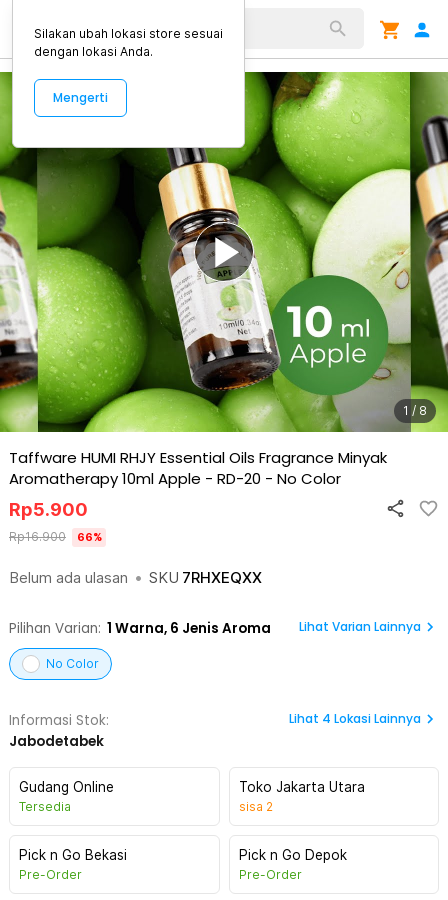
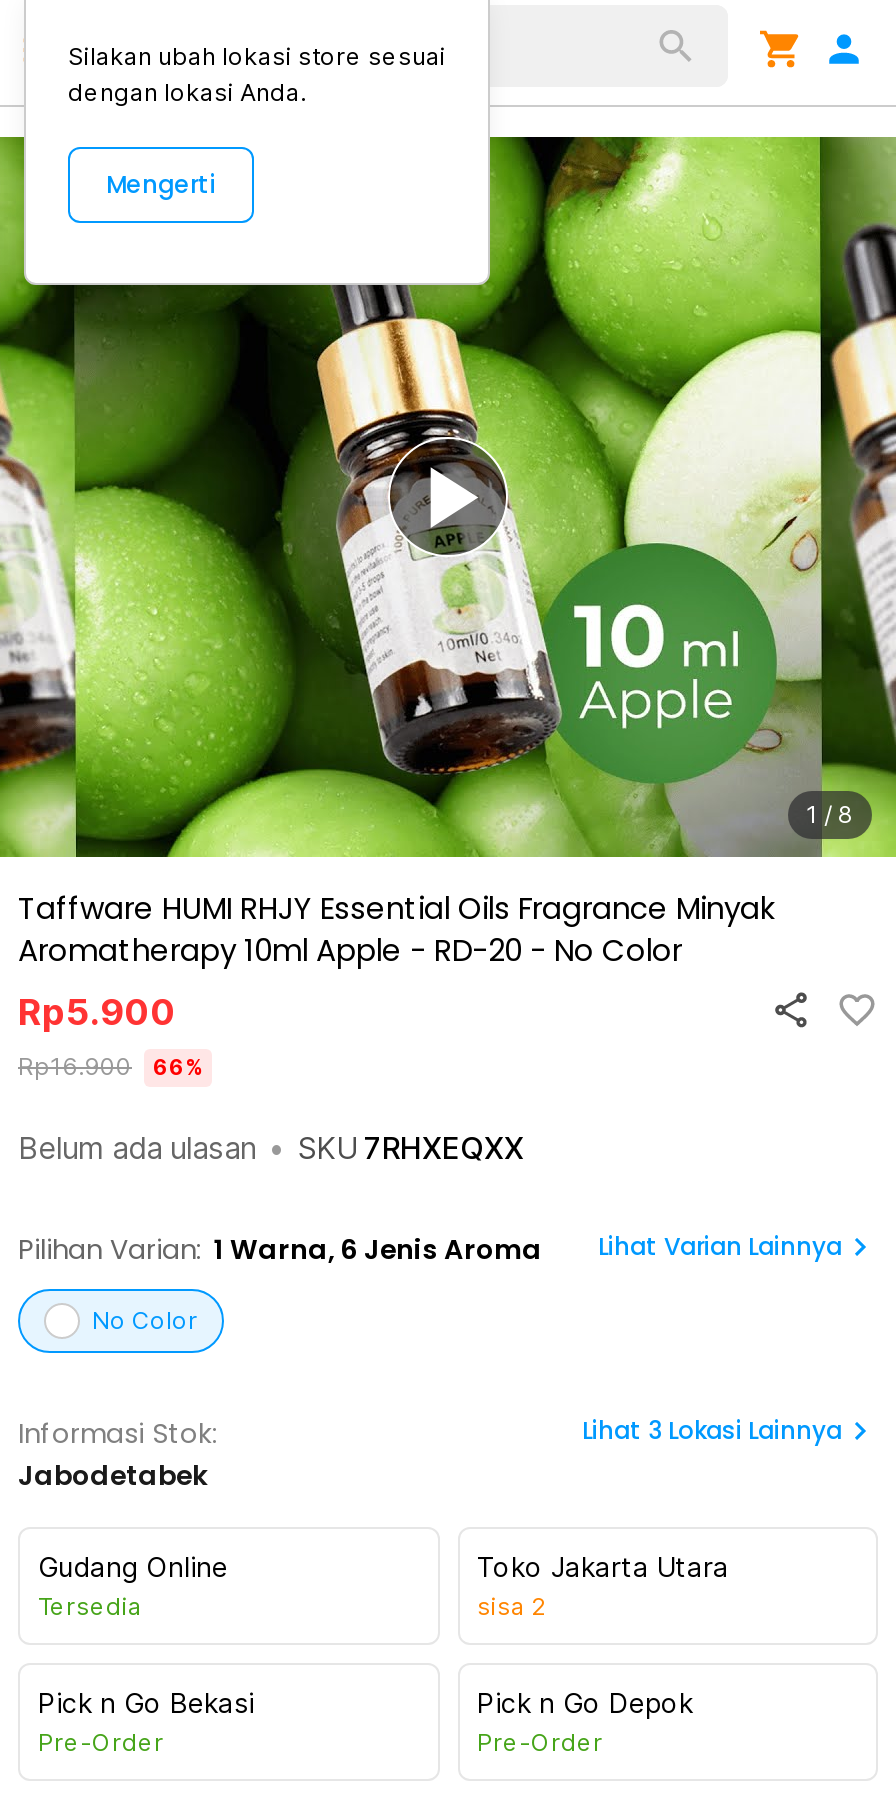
[289,710,421,727] Lihat 4 Lokasi Lainnya -> [582,1413,842,1447] Lihat 3 Lokasi Lainnya

